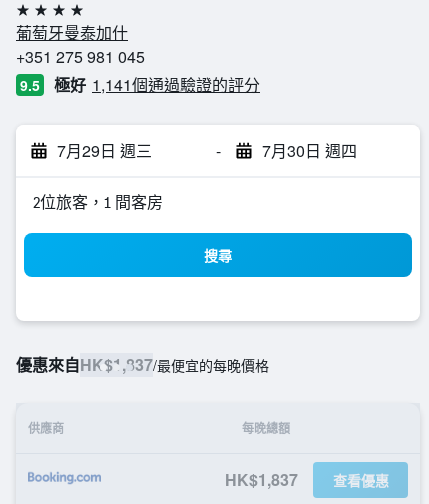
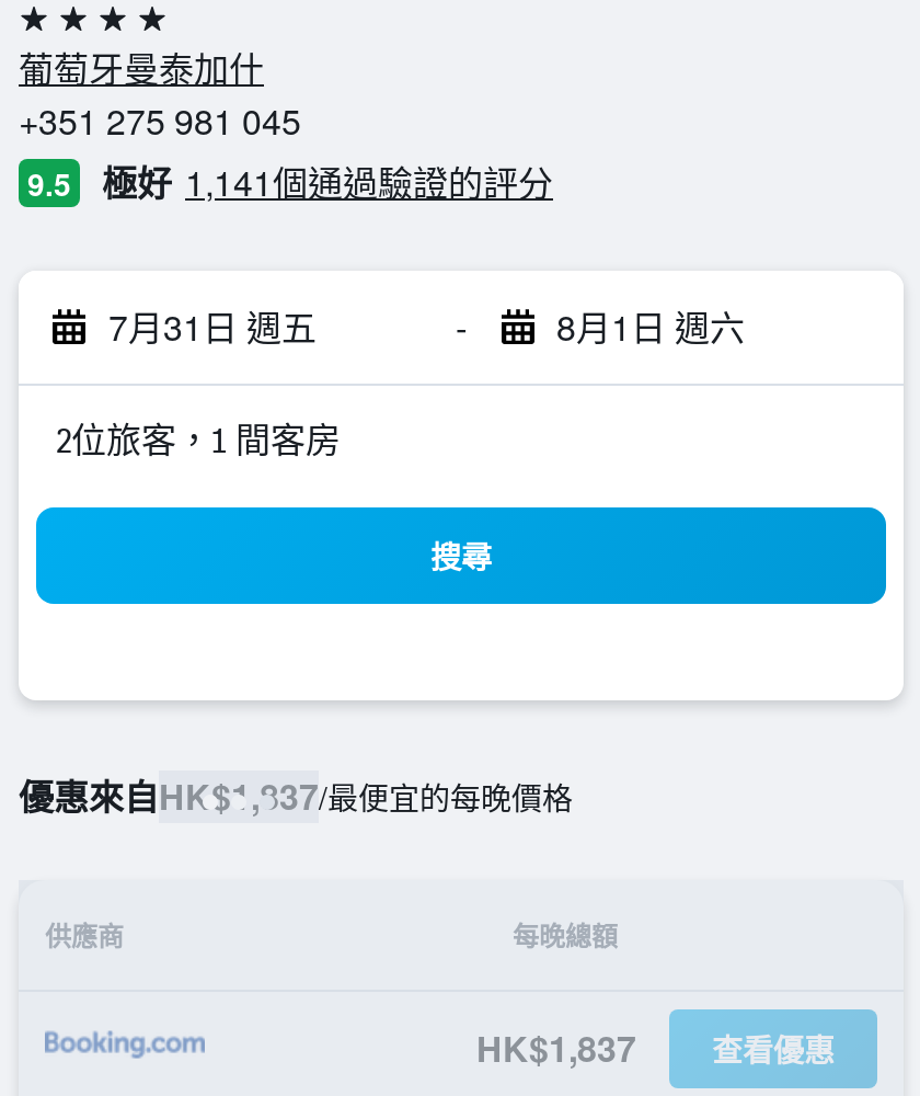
[57,139,152,162] 7月29日 週三 -> [108,301,317,352] 7月31日 週五
[261,139,356,162] 7月30日 週四 -> [556,301,745,352] 8月1日 週六

